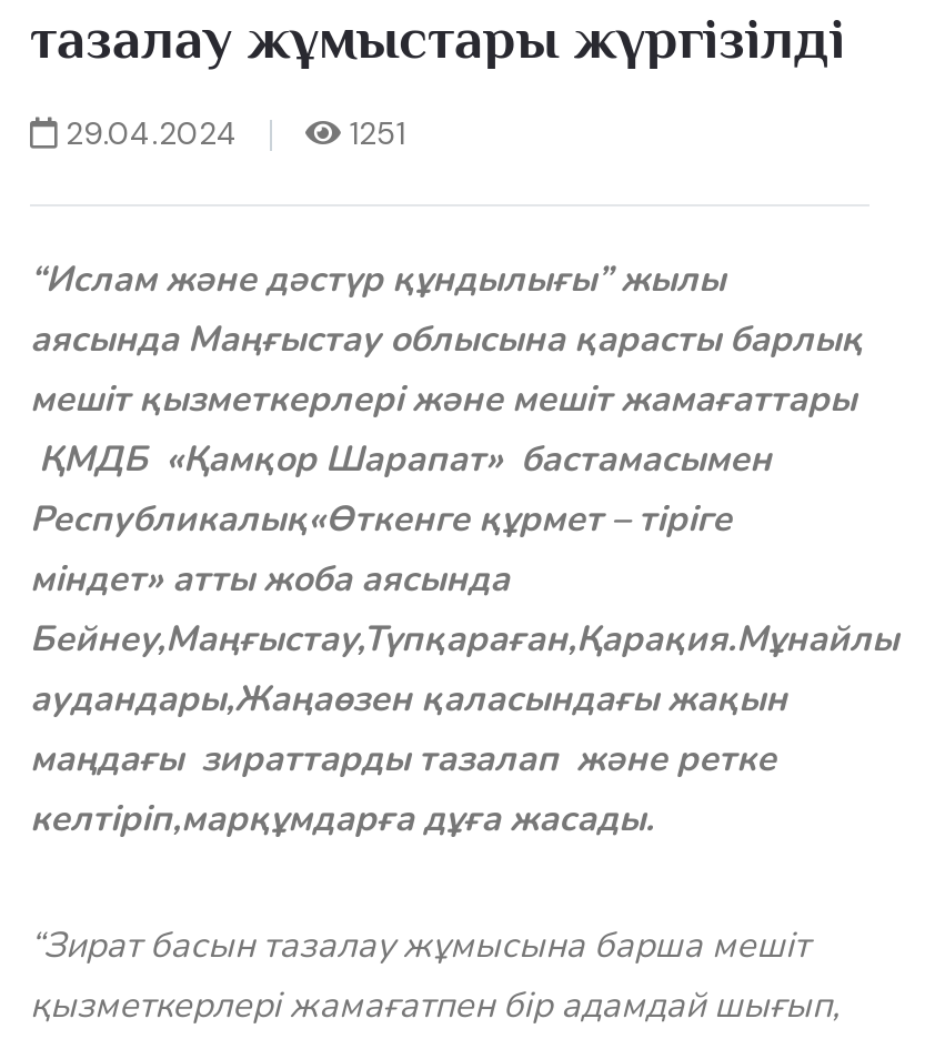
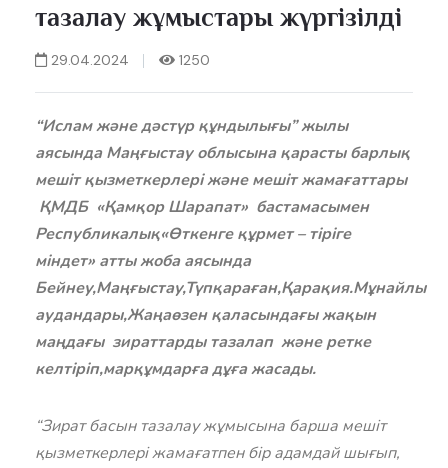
[341,114,405,154] 1251 -> [175,51,210,69] 1250

